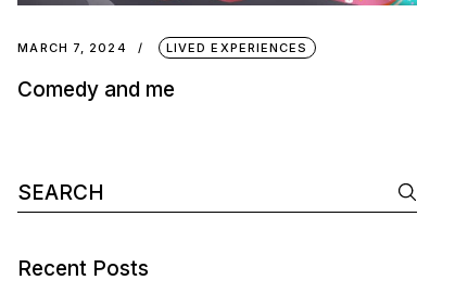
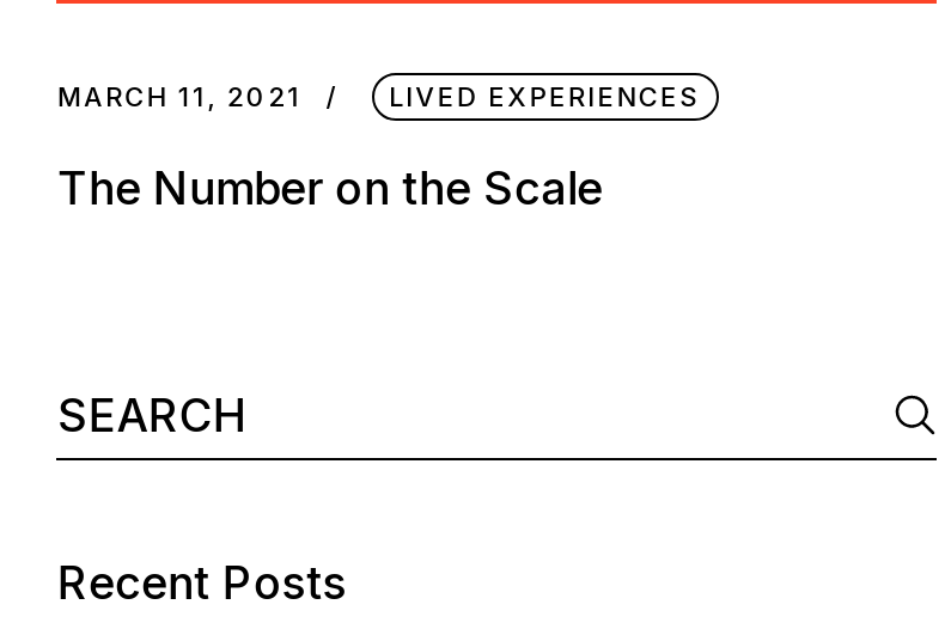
[18,40,127,55] MARCH 7, 2024 -> [57,79,302,113] MARCH 11, 2021
[18,77,175,102] Comedy and me -> [57,160,602,215] The Number on the Scale

